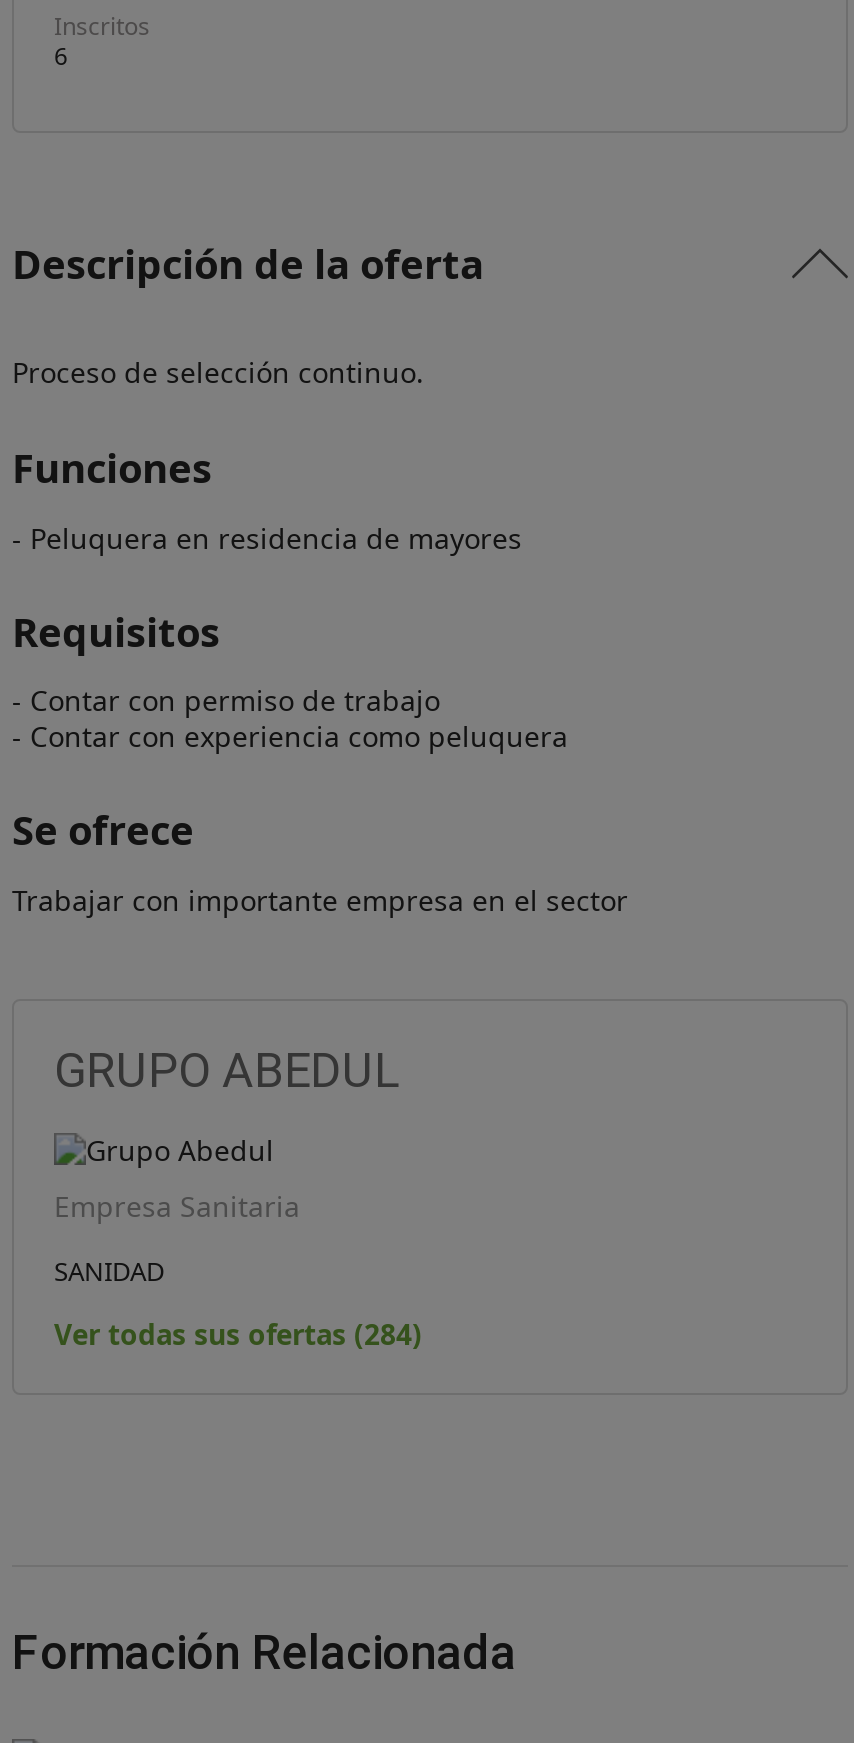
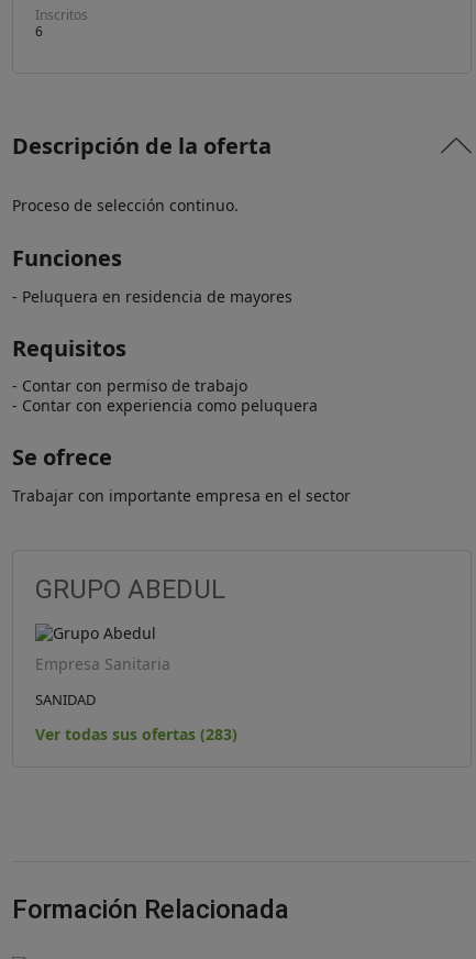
[54,1315,422,1353] Ver todas sus ofertas (284) -> [35,723,237,744] Ver todas sus ofertas (283)

